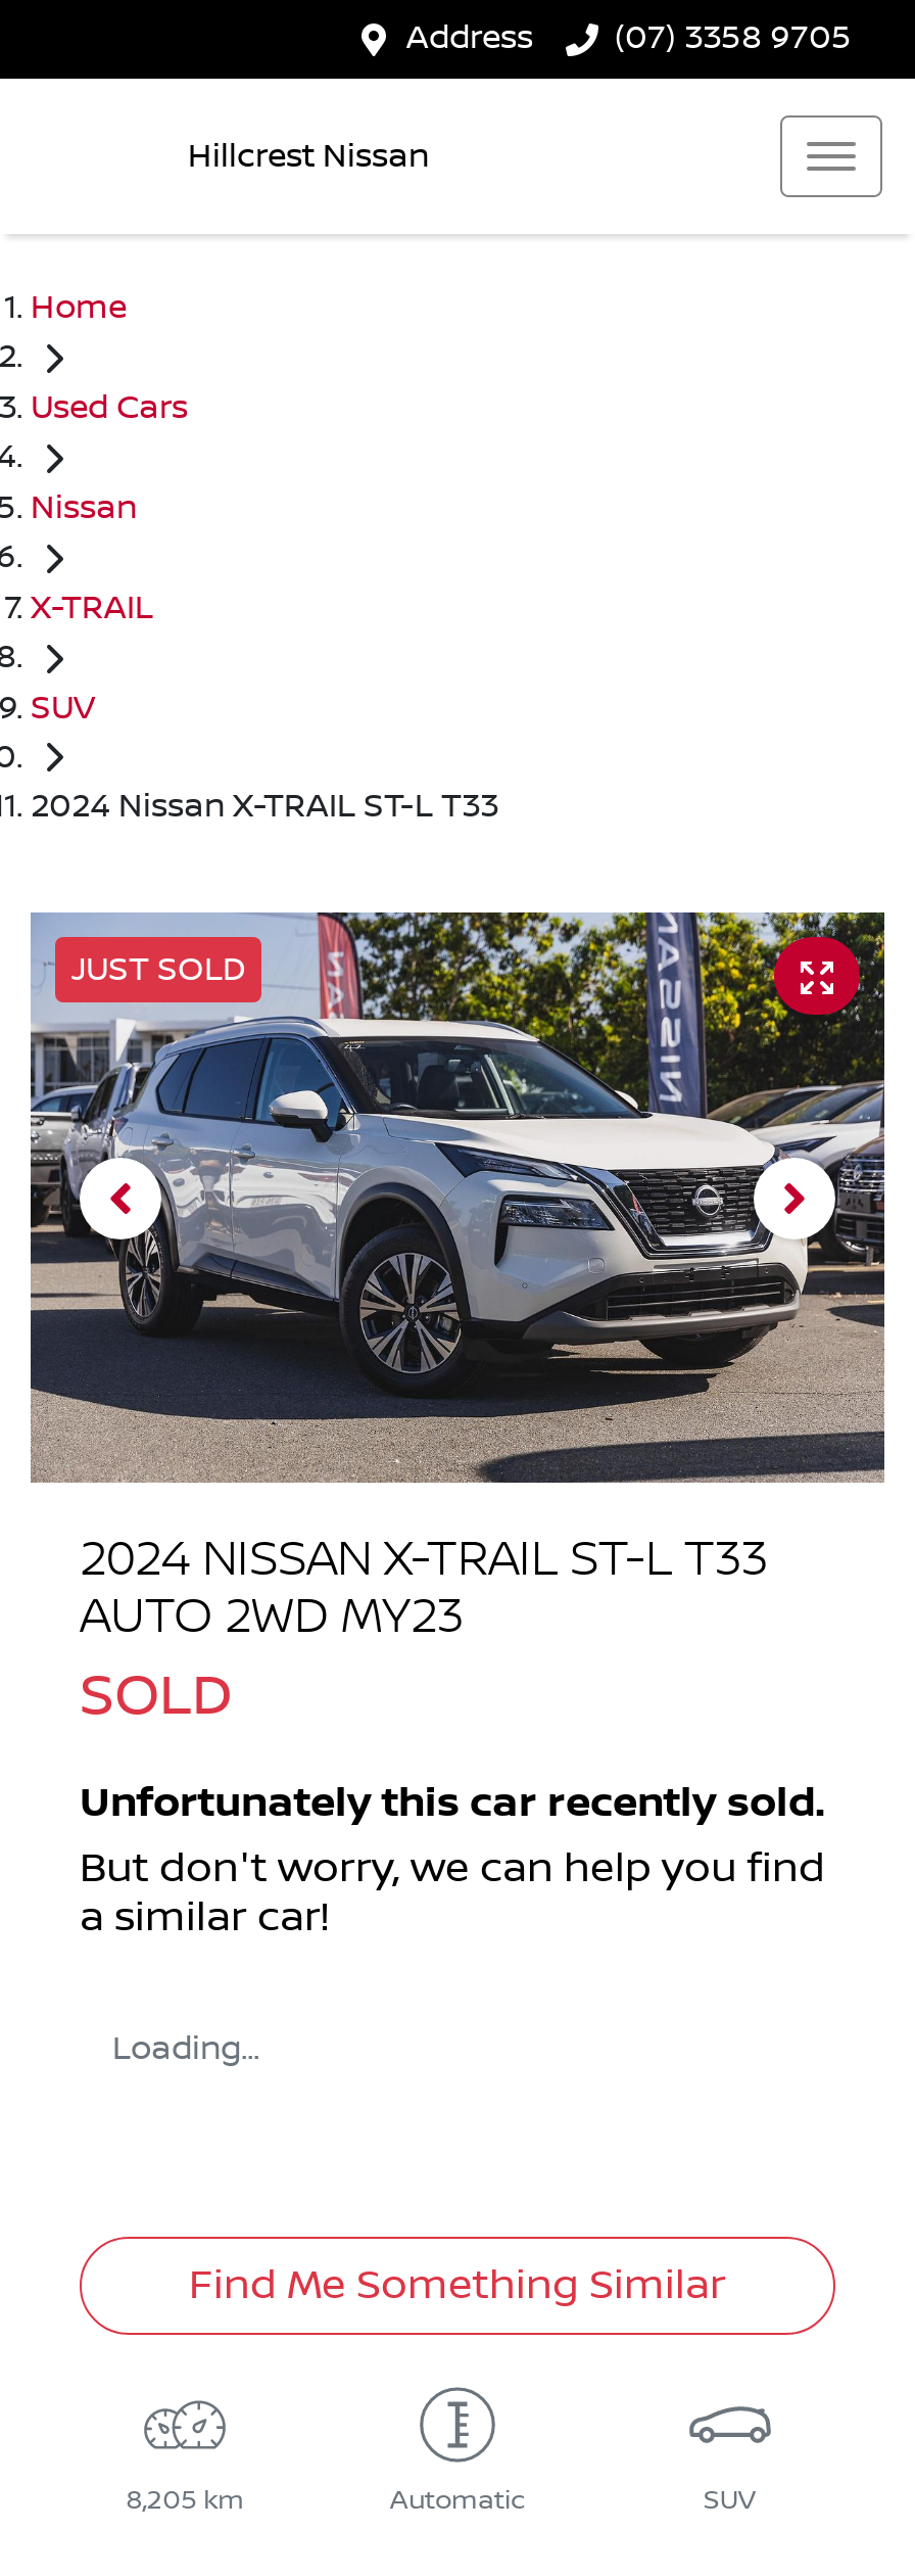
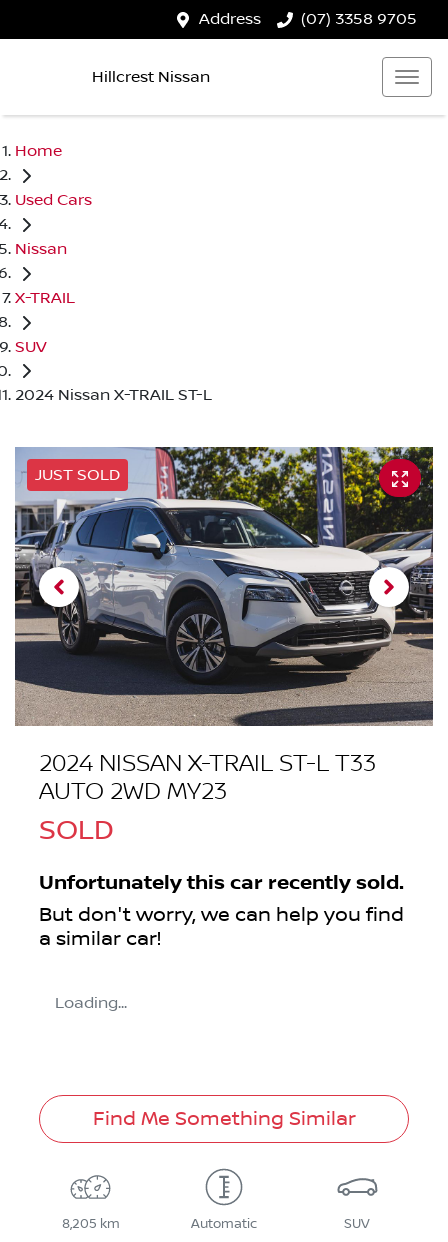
[31,789,498,826] 2024 Nissan X-TRAIL ST-L T33 -> [15,386,212,404] 2024 Nissan X-TRAIL ST-L

